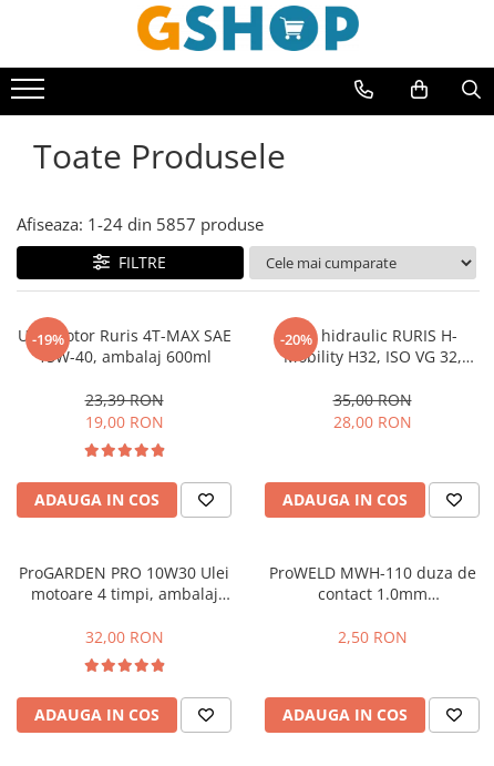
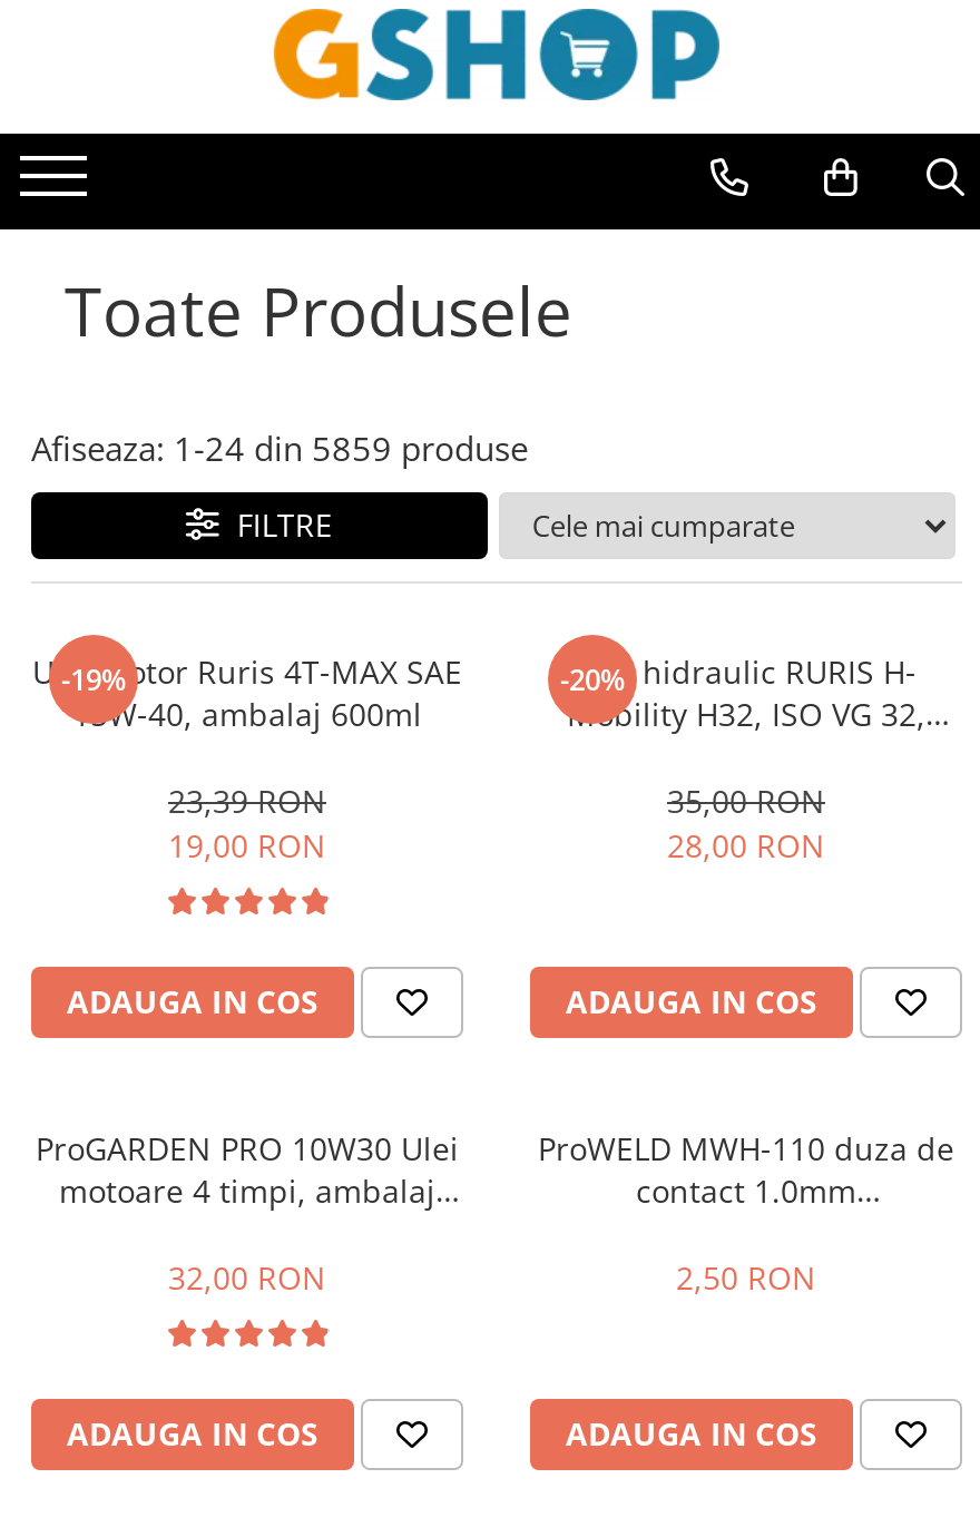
[17,213,264,235] Afiseaza: 1- 24 din 5857 produse -> [31,425,528,469] Afiseaza: 1- 24 din 5859 produse

